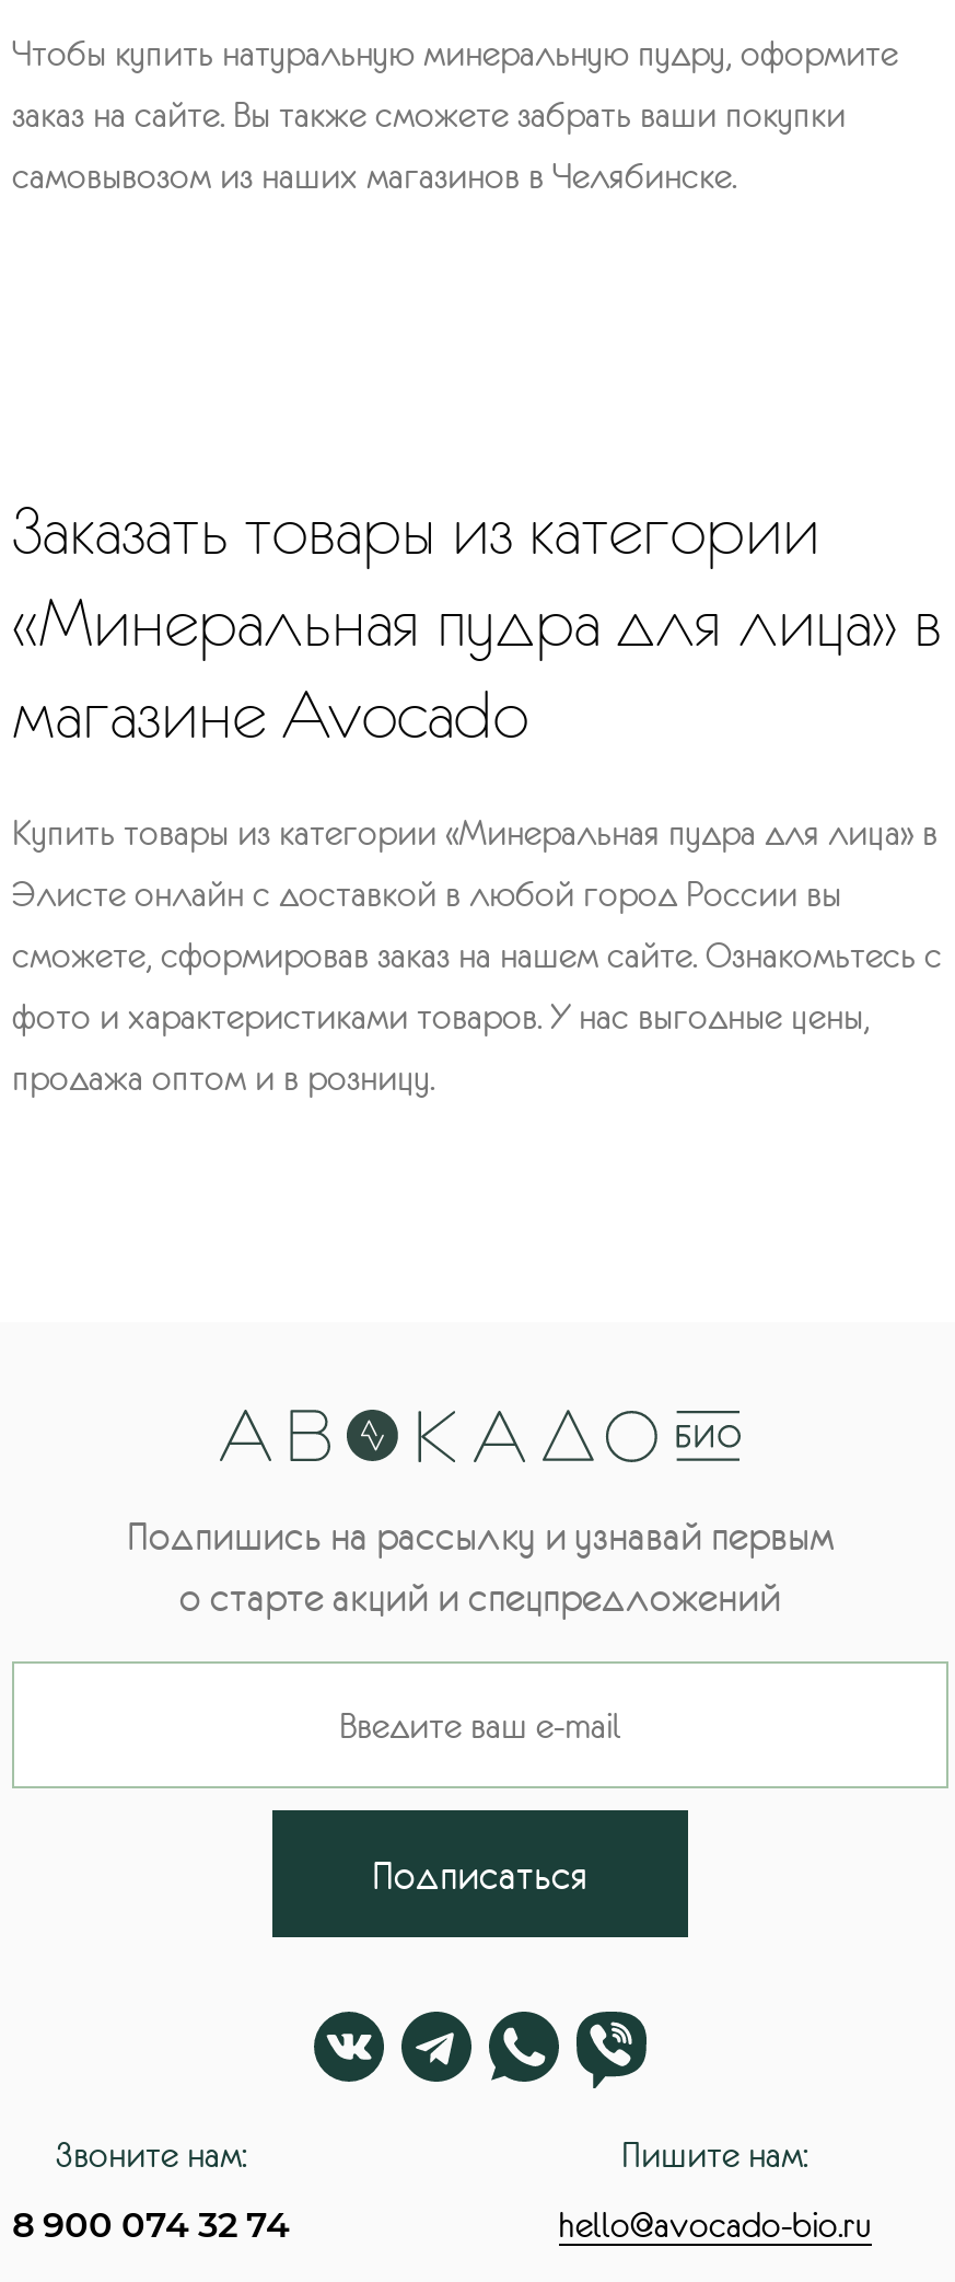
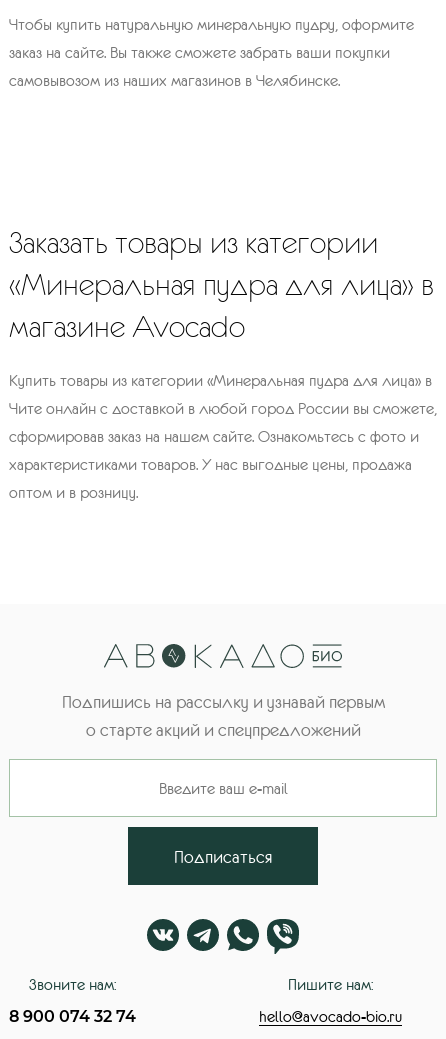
[12,873,841,913] Элисте онлайн с доставкой в любой город России вы -> [9,399,437,417] Чите онлайн с доставкой в любой город России вы сможете,
[12,935,942,974] сможете, сформировав заказ на нашем сайте. Ознакомьтесь с -> [9,427,419,445] сформировав заказ на нашем сайте. Ознакомьтесь с фото и
[12,996,870,1035] фото и характеристиками товаров. У нас выгодные цены, -> [9,455,412,473] характеристиками товаров. У нас выгодные цены, продажа
[12,1057,434,1097] продажа оптом и в розницу. -> [9,483,138,501] оптом и в розницу.

